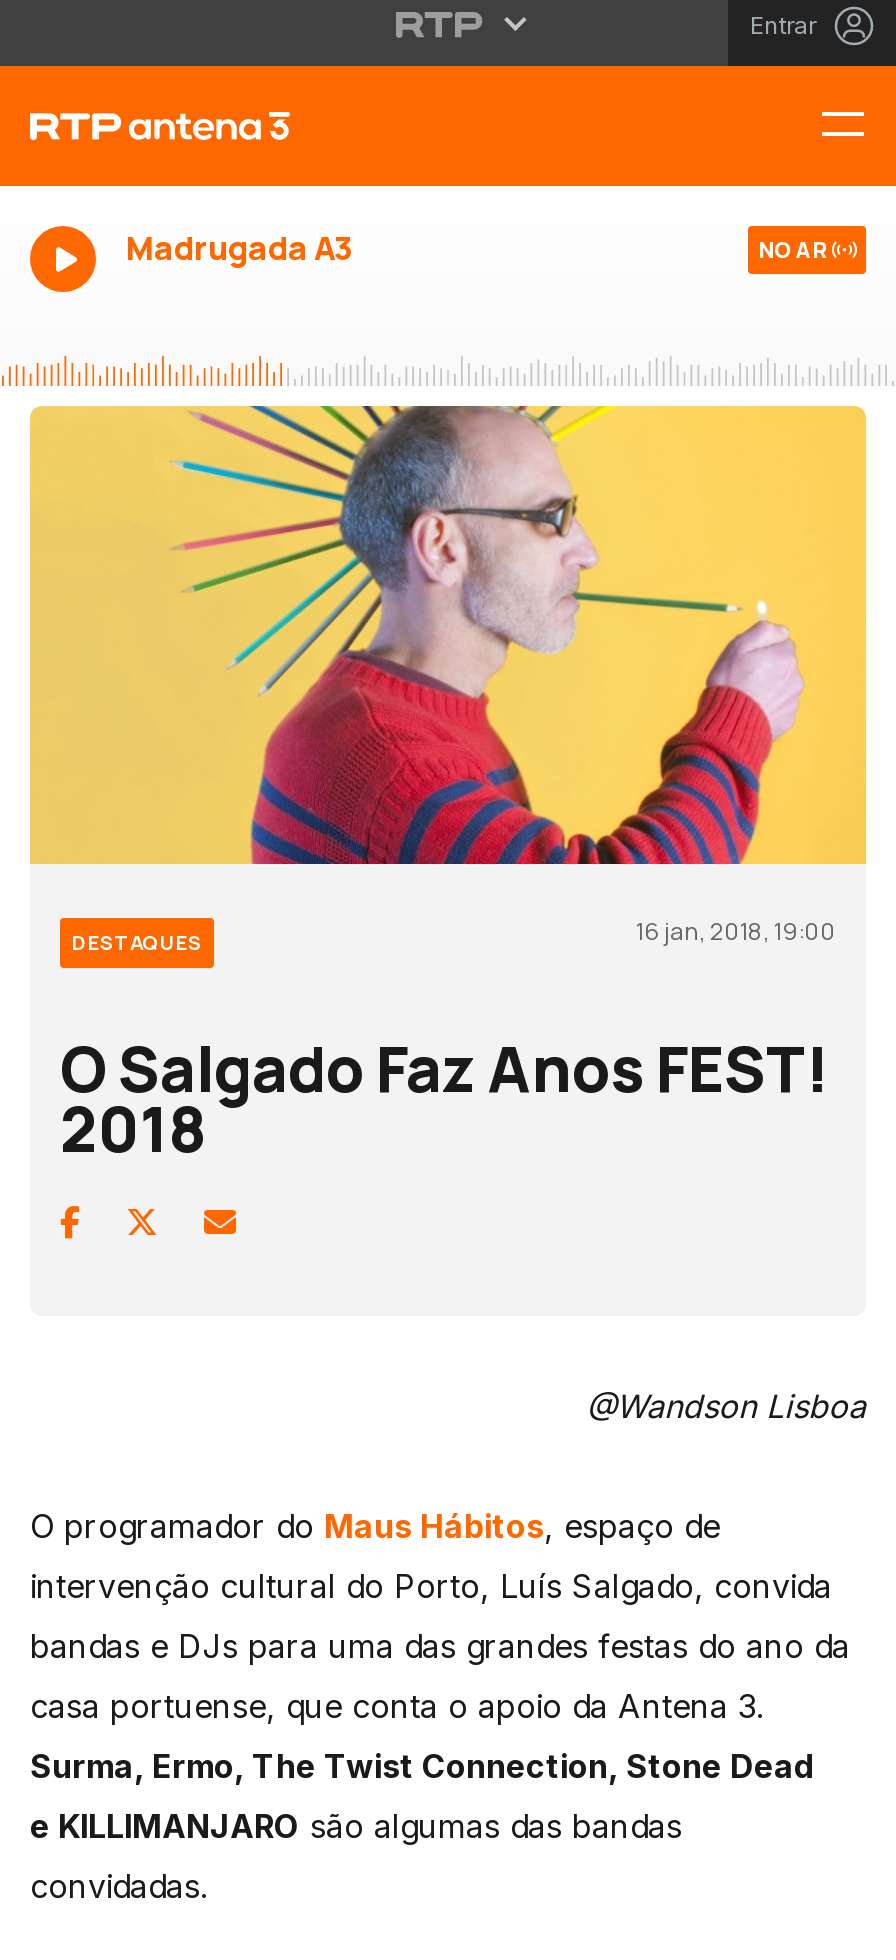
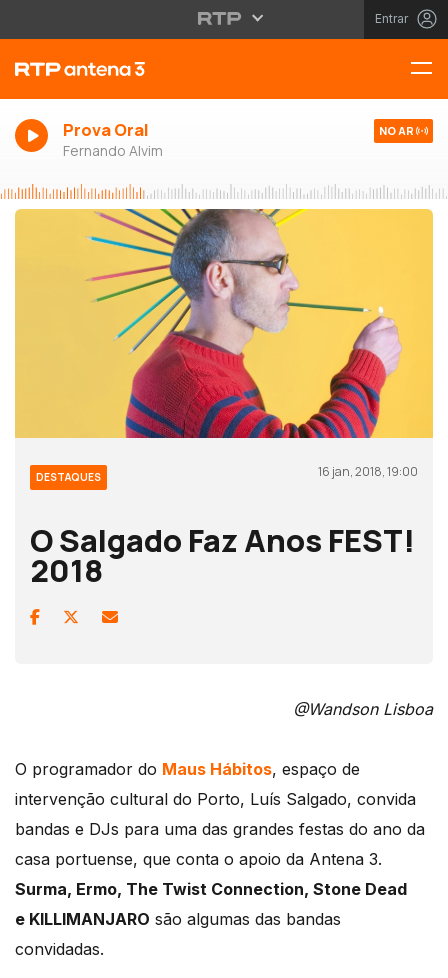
[126,226,352,270] Madrugada A3 -> [63,119,163,160] Prova Oral | Fernando Alvim

